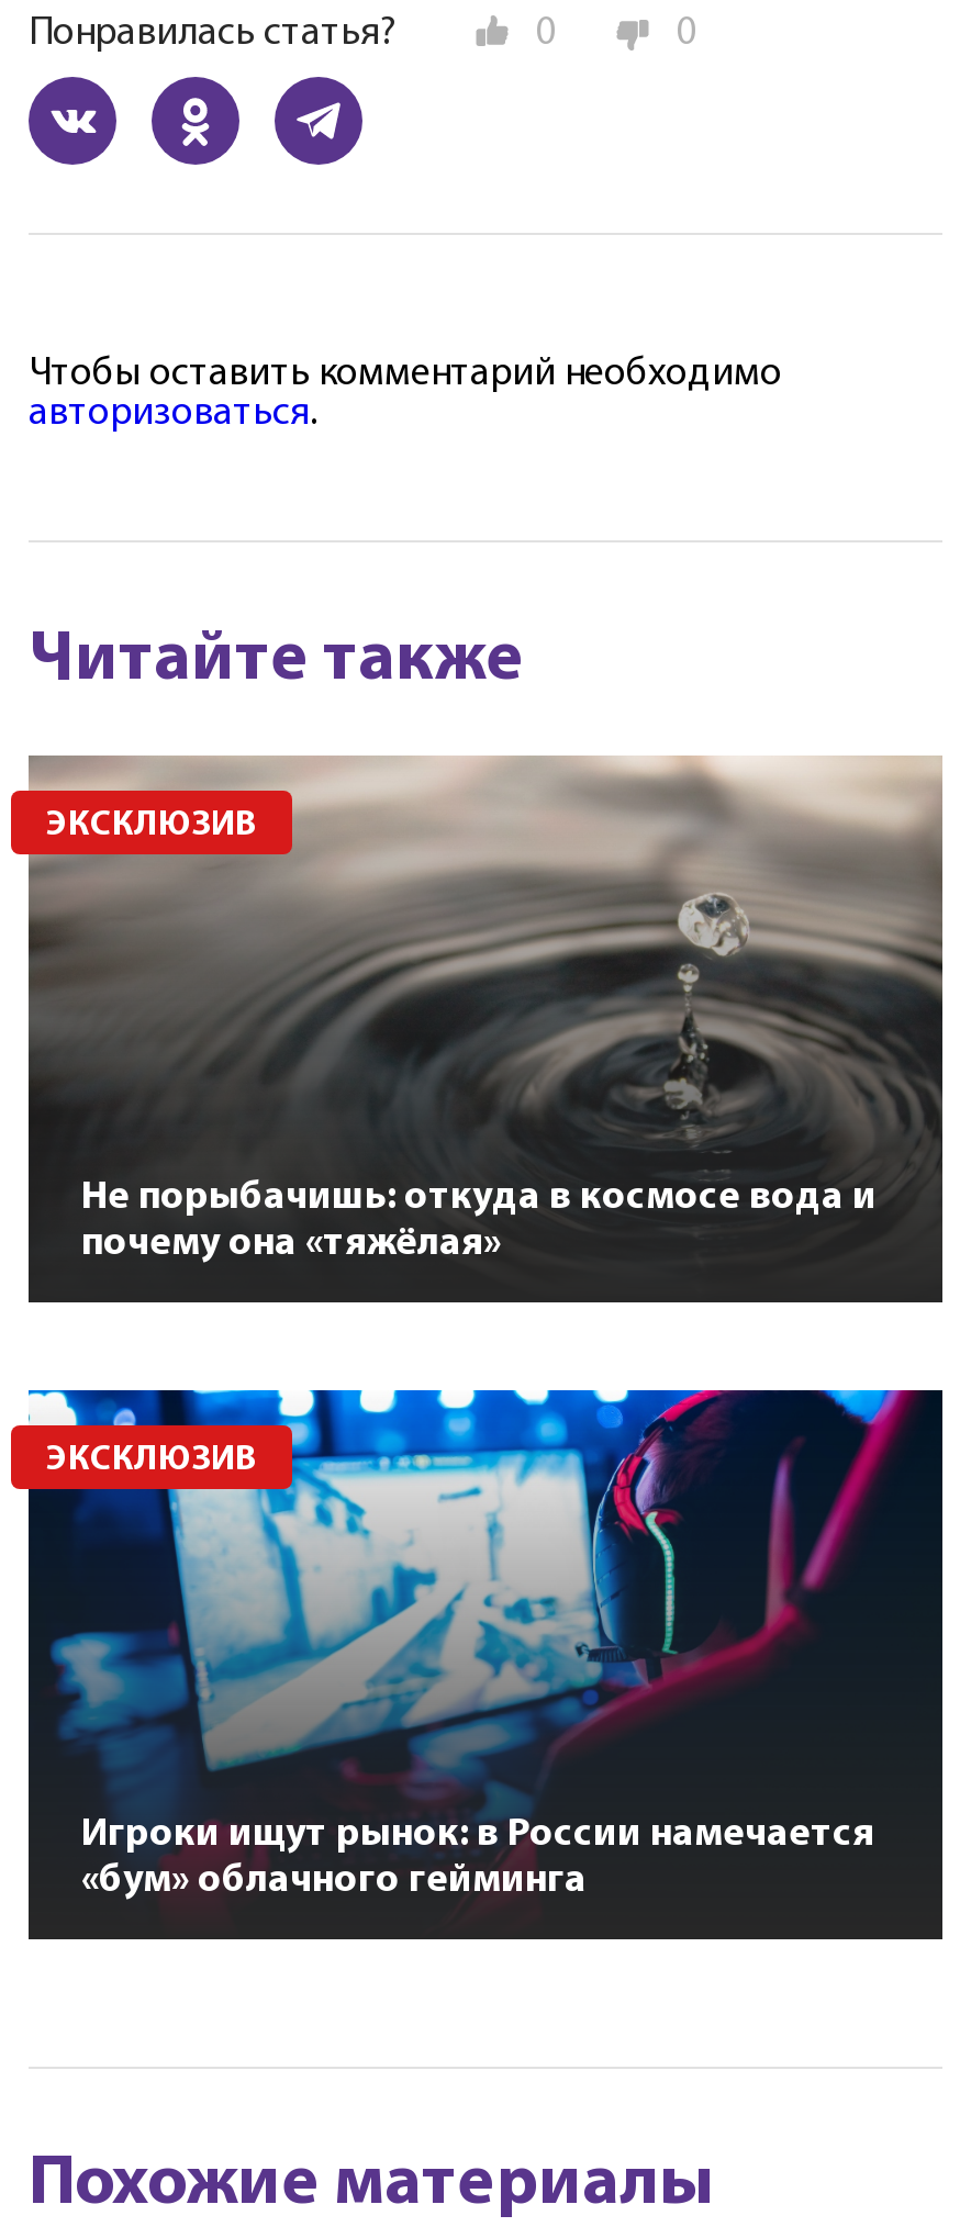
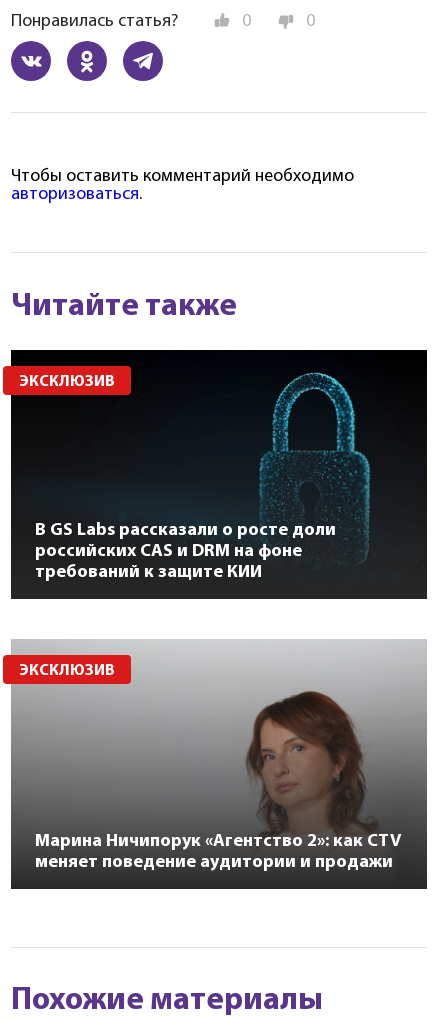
[26,756,945,1265] [image] | Не порыбачишь: откуда в космосе вода и | почему она «тяжёлая» -> [10,349,428,582] [image] | В GS Labs рассказали о росте доли | российских CAS и DRM на фоне | требований к защите КИИ
[26,1388,945,1901] [image] | Игроки ищут рынок: в России намечается | «бум» облачного гейминга -> [11,639,427,872] [image] | Марина Ничипорук «Агентство 2»: как CTV | меняет поведение аудитории и продажи

